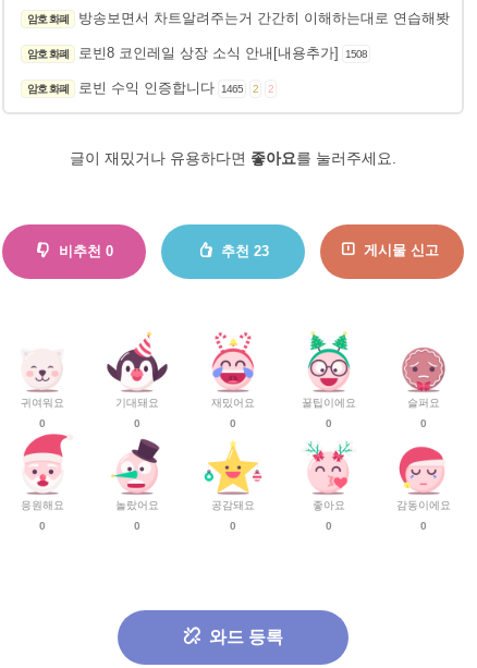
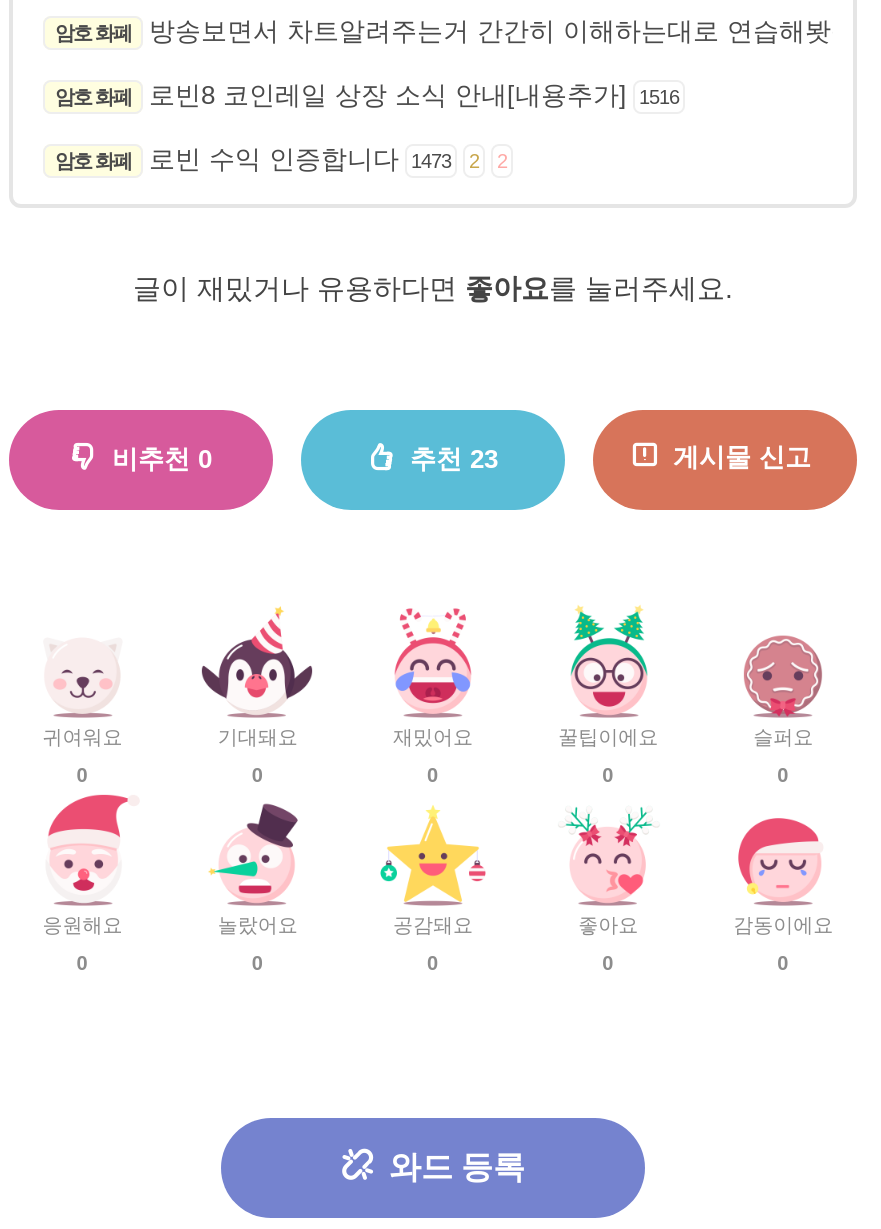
[78,45,367,61] 로빈8 코인레일 상장 소식 안내[내용추가] 1508 -> [149,80,679,110] 로빈8 코인레일 상장 소식 안내[내용추가] 1516
[78,80,243,96] 로빈 수익 인증합니다 1465 -> [149,144,451,174] 로빈 수익 인증합니다 1473

